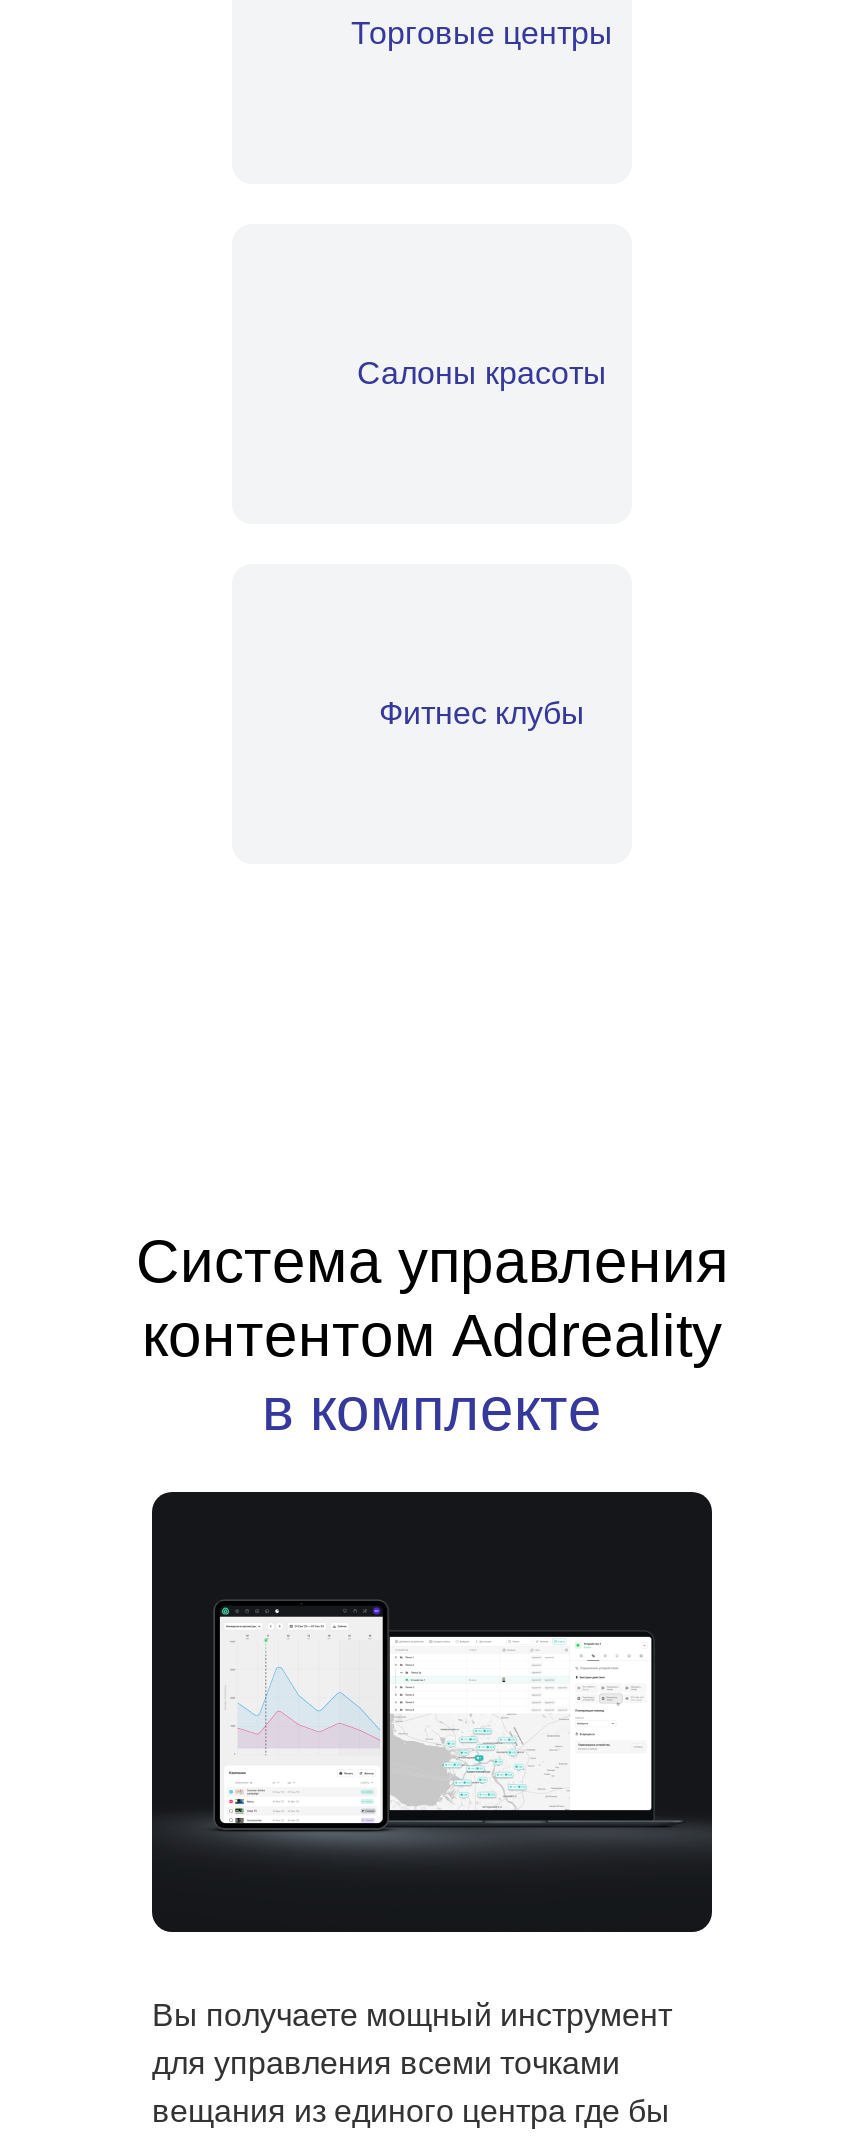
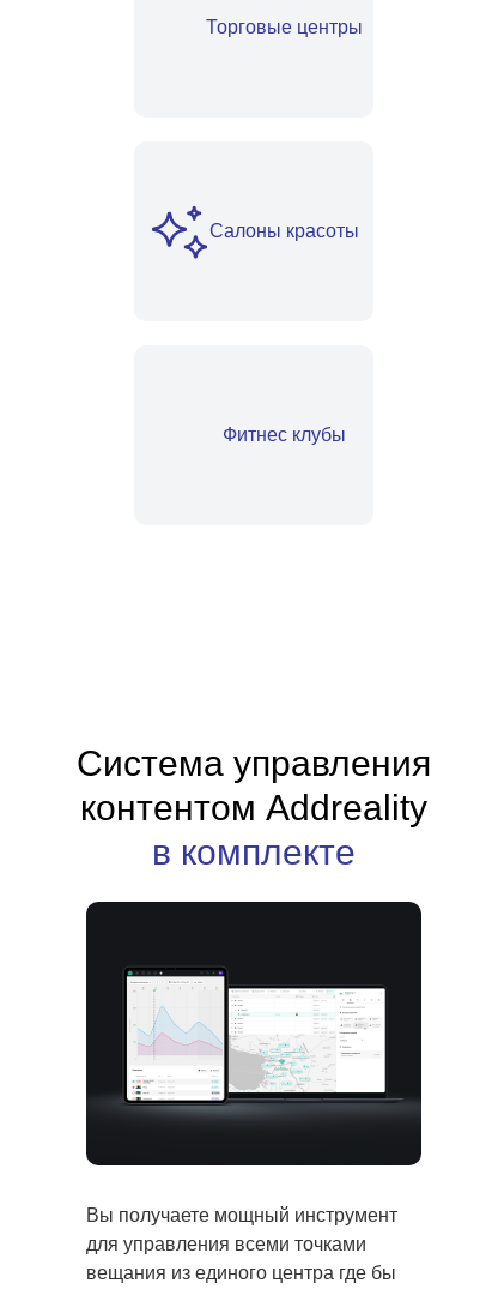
none -> [151,205,208,259] [image]

